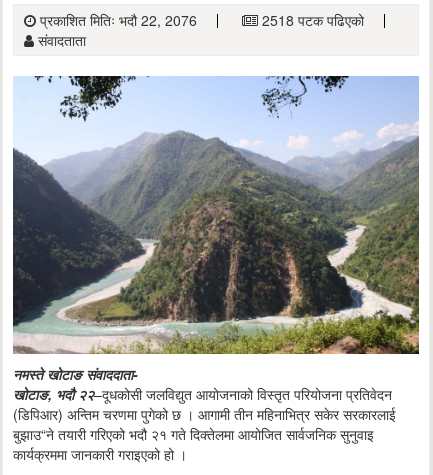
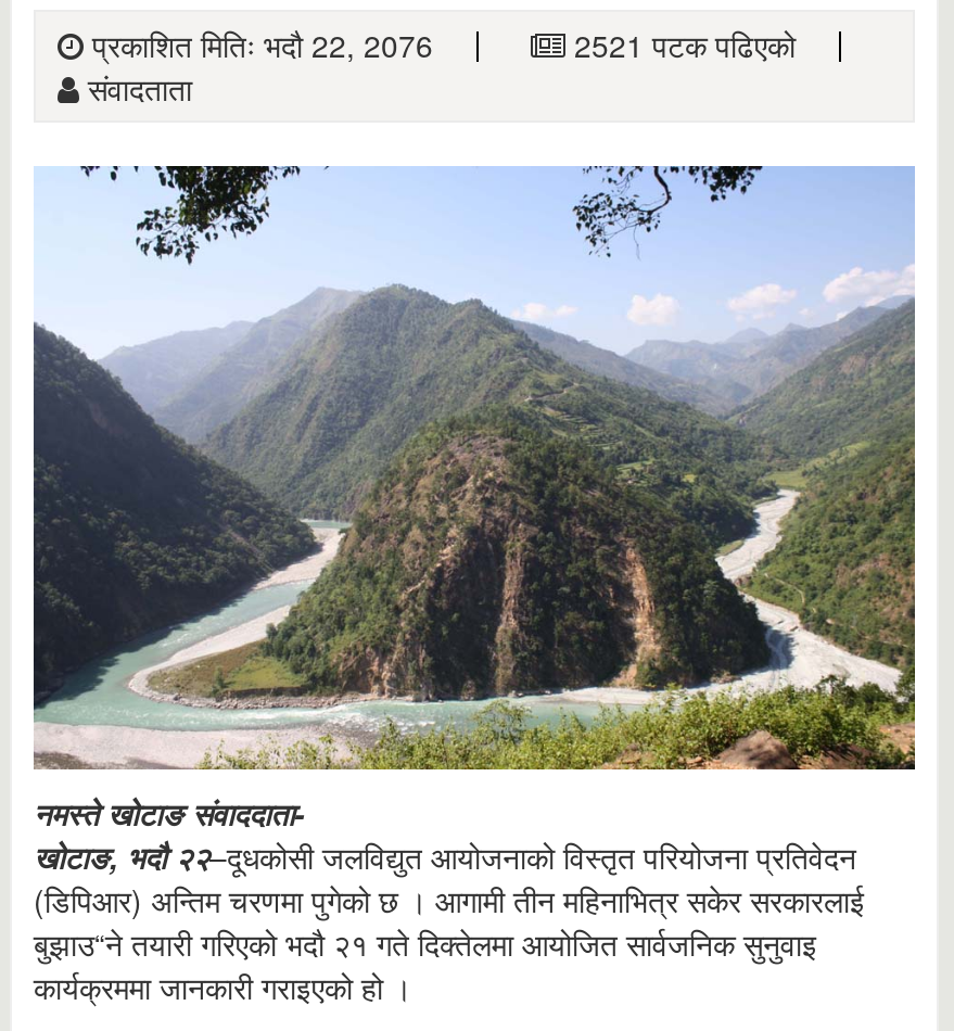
[258,10,364,30] 2518 पटक पढिएको -> [565,23,796,66] 2521 पटक पढिएको

